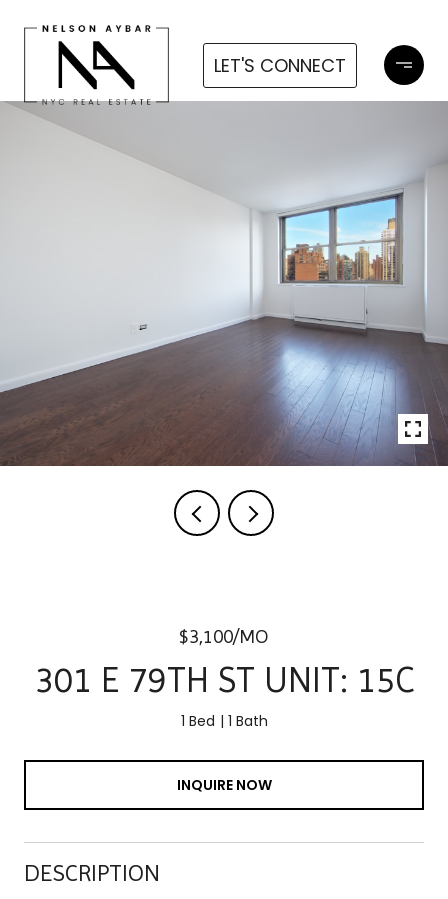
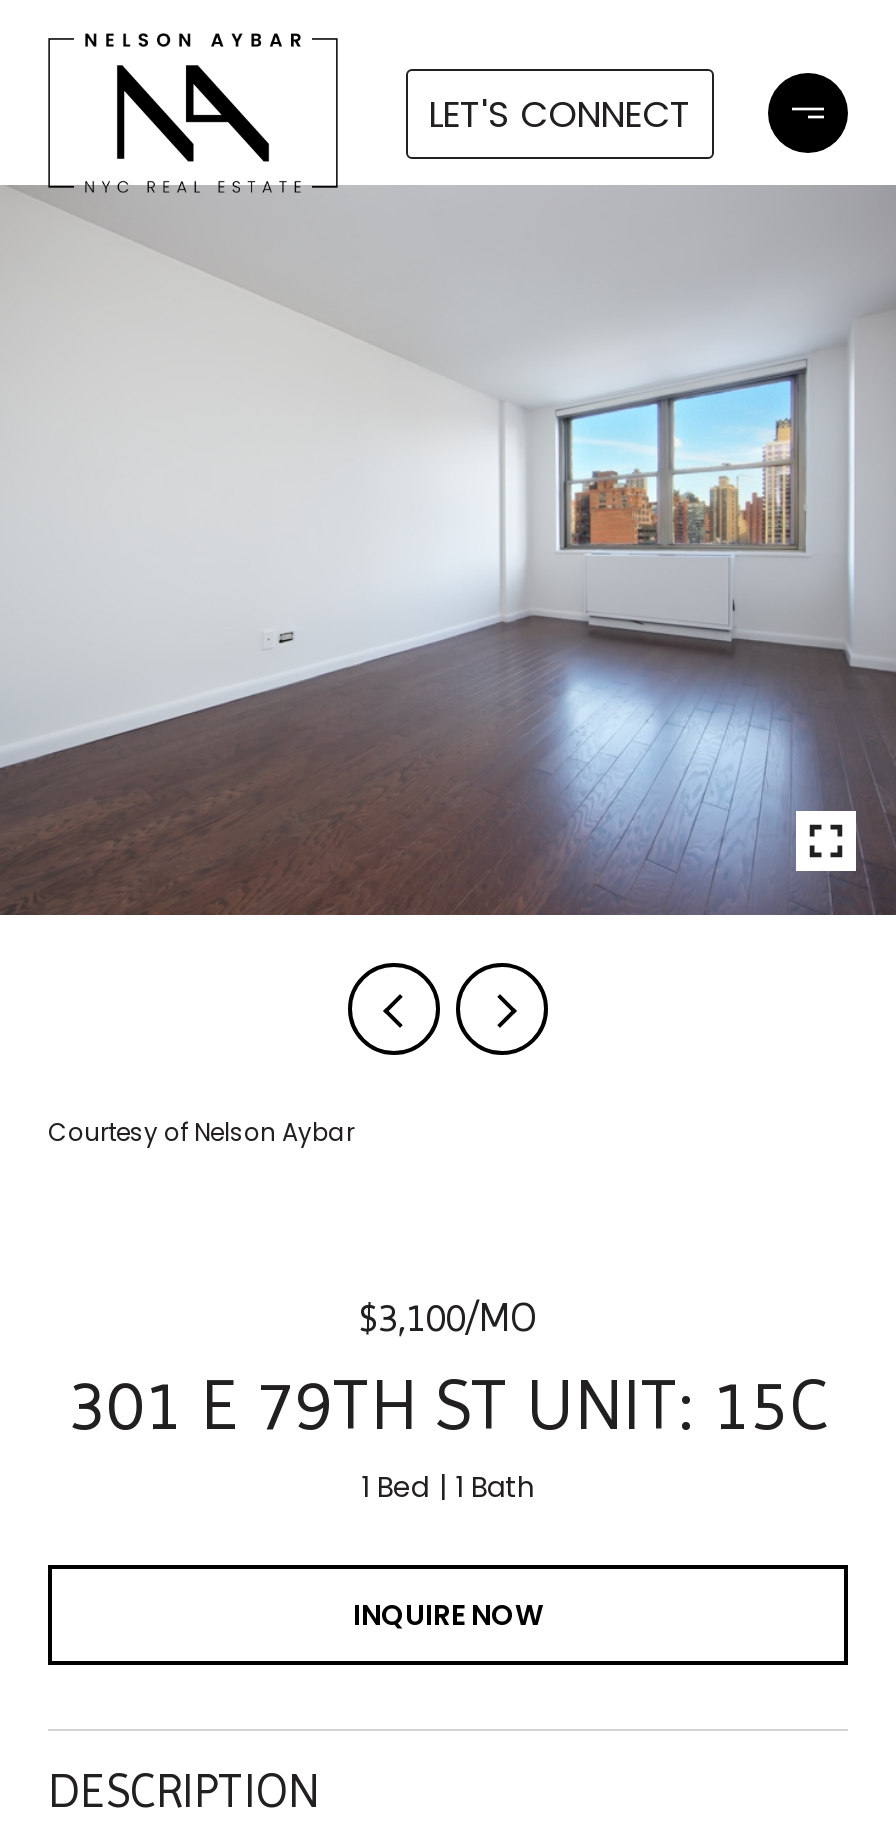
none -> [48,1115,354,1149] Courtesy of Nelson Aybar

